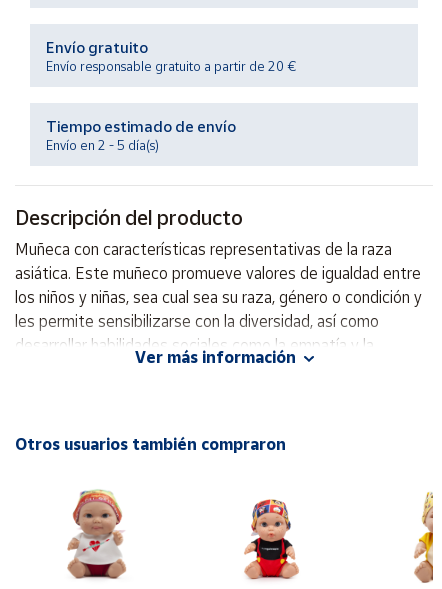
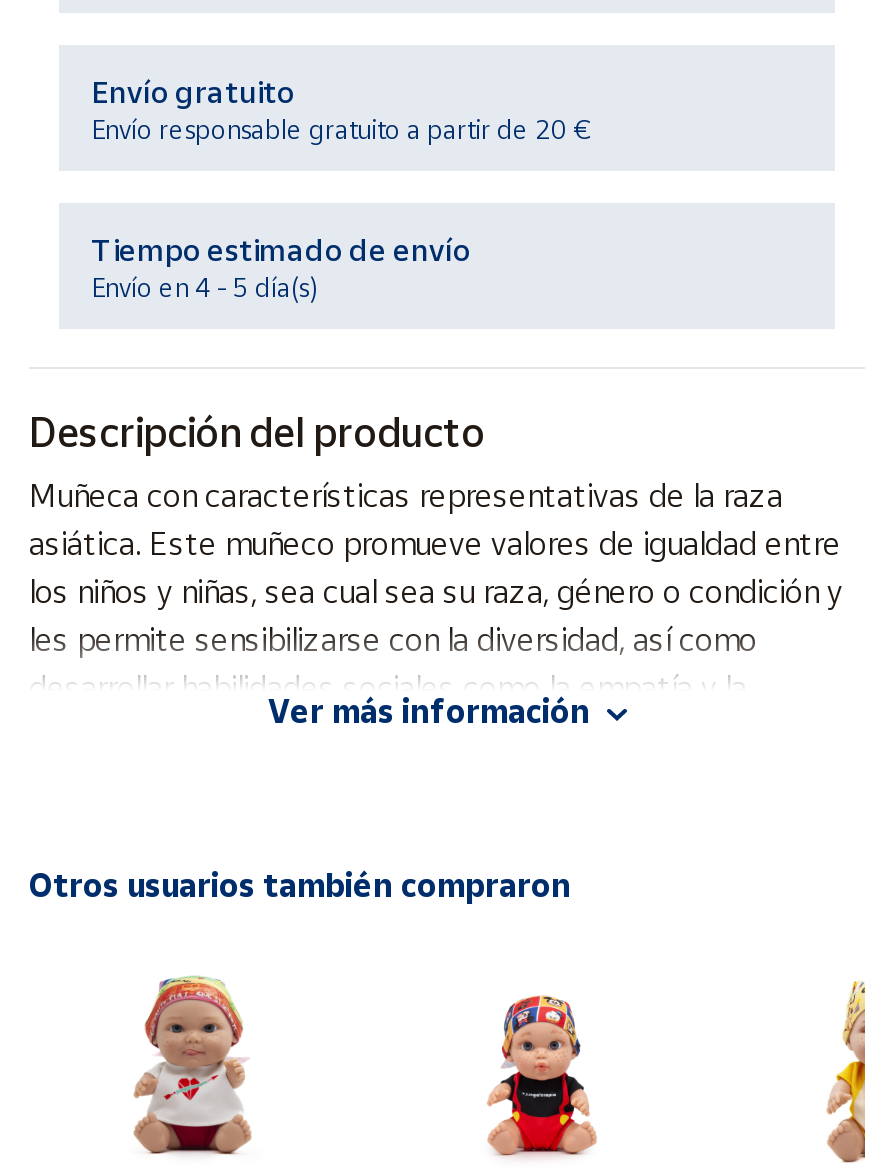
[46,137,159,153] Envío en 2 - 5 día(s) -> [91,272,317,304] Envío en 4 - 5 día(s)

